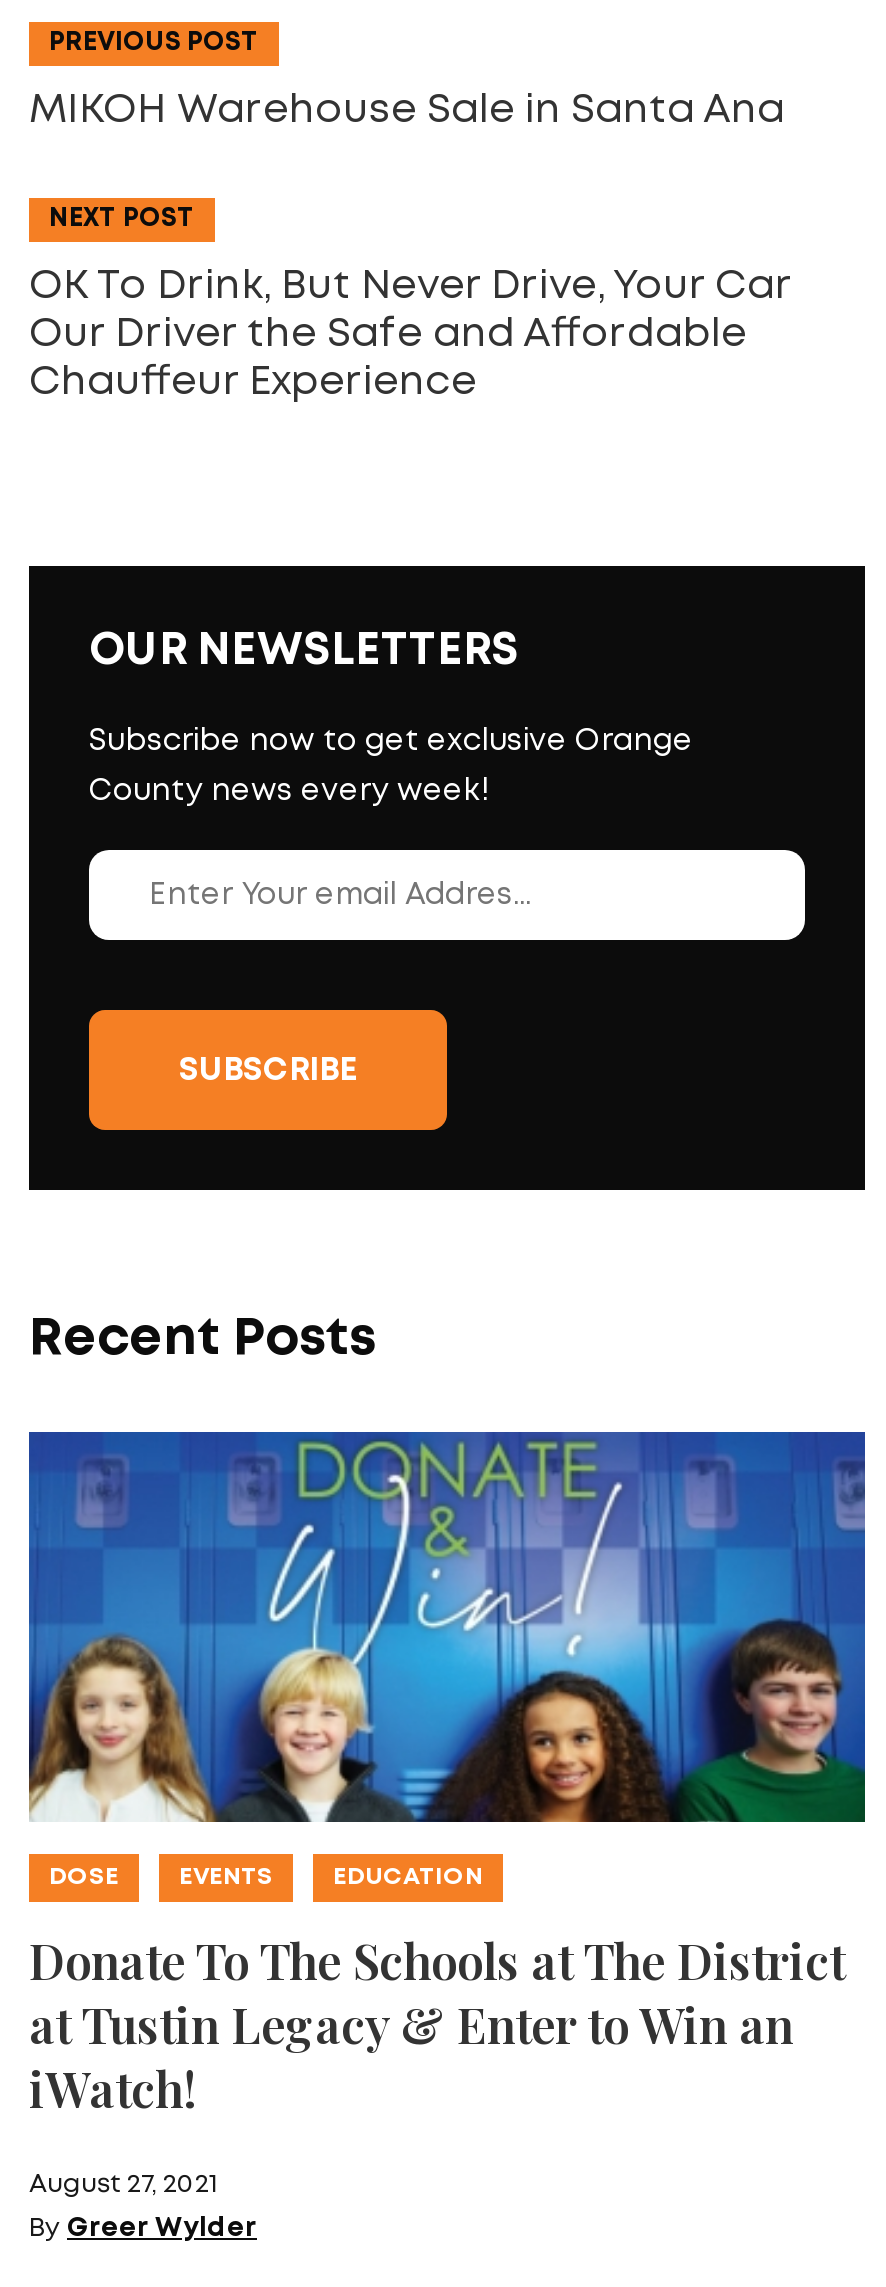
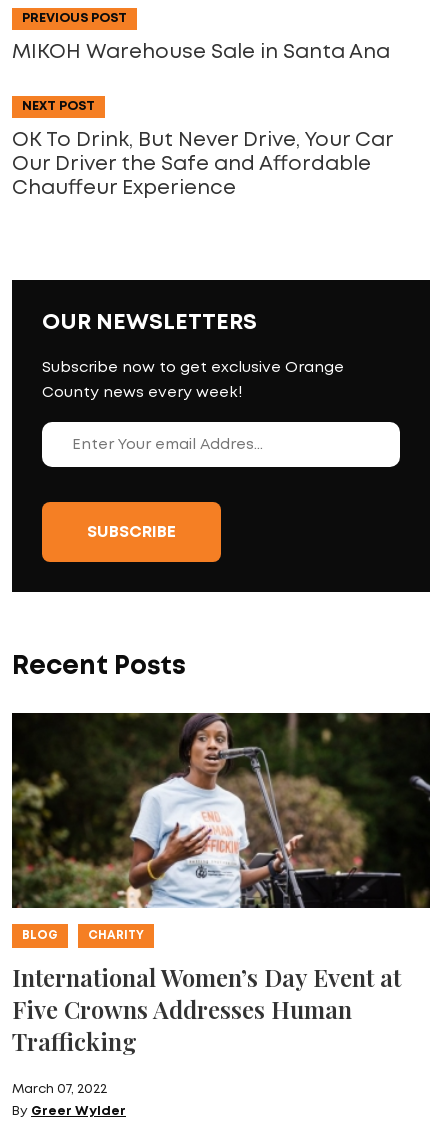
[27,1430,867,1888] [image] | DOSE | EVENTS | EDUCATION -> [11,712,431,941] [image] | BLOG | CHARITY
[29,1928,845,2120] Donate To The Schools at The District | at Tustin Legacy & Enter to Win an | iWatch! -> [12,961,401,1057] International Women’s Day Event at | Five Crowns Addresses Human | Trafficking
[29,2174,217,2196] August 27, 2021 -> [12,1084,107,1095] March 07, 2022

